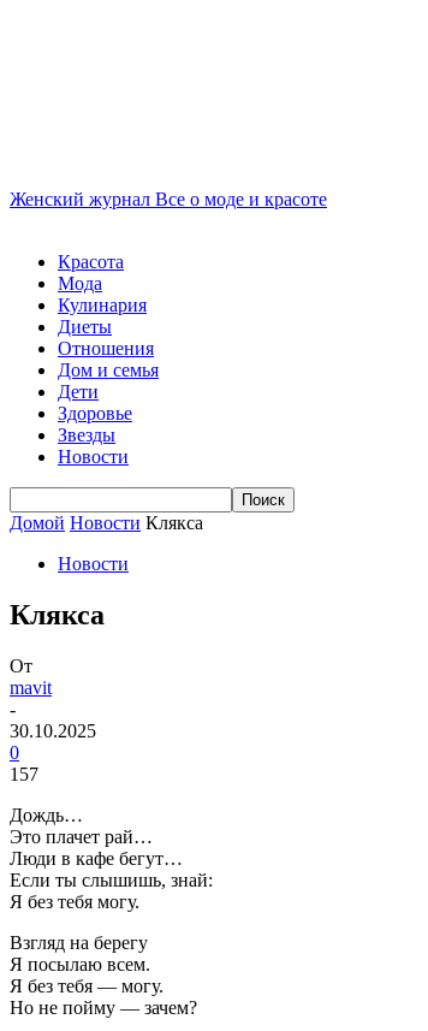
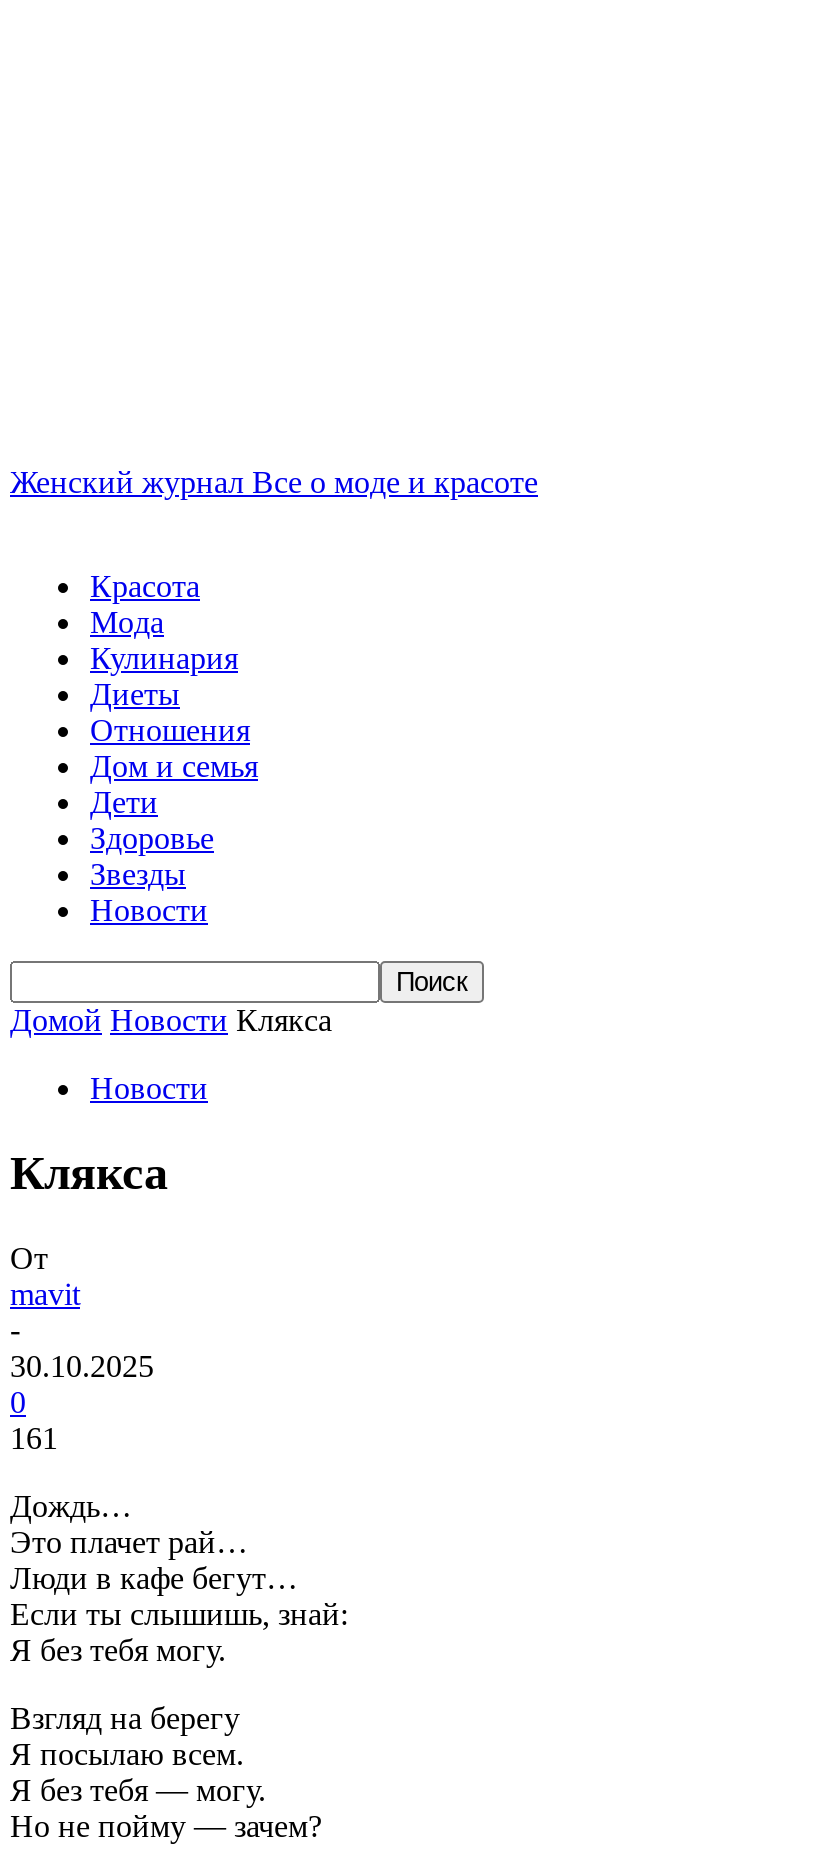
[10,764,38,784] 157 -> [10,1421,58,1455] 161

